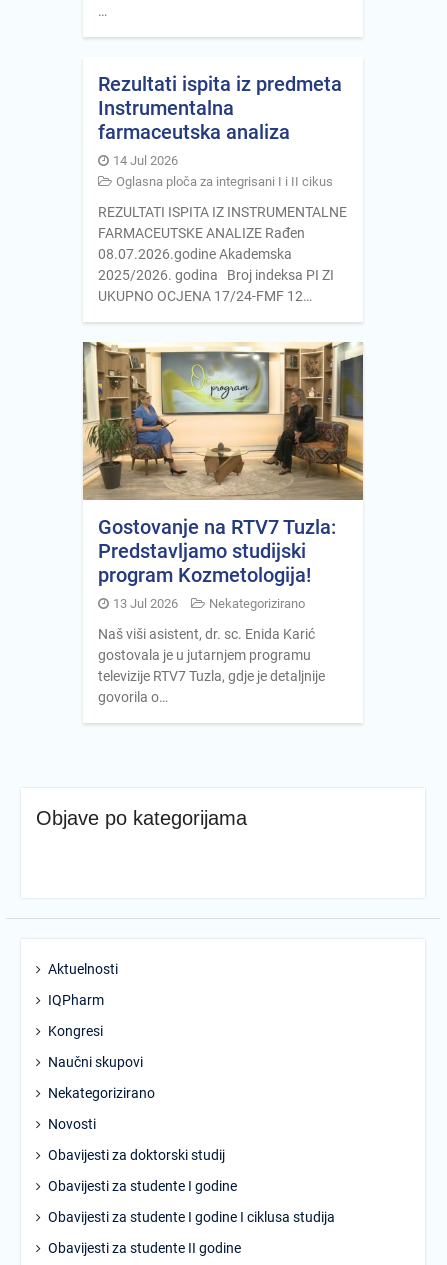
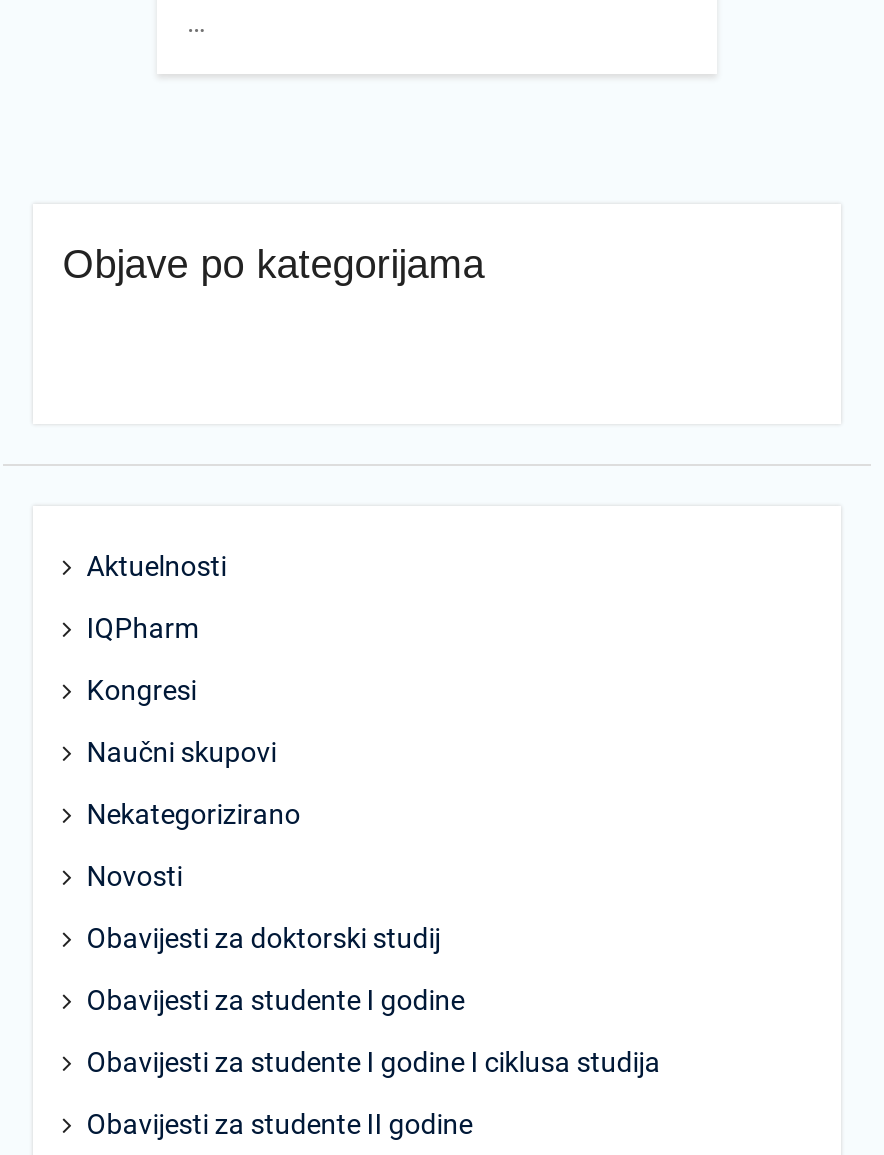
[98,72,347,304] Rezultati ispita iz predmeta | Instrumentalna | farmaceutska analiza | 14 Jul 2026 | Oglasna ploča za integrisani I i II cikus | REZULTATI ISPITA IZ INSTRUMENTALNE | FARMACEUTSKE ANALIZE Rađen | 08.07.2026.godine Akademska | 2025/2026. godina Broj indeksa PI ZI | UKUPNO OCJENA 17/24-FMF 12… -> none
[82,341,364,705] [image] | Gostovanje na RTV7 Tuzla: | Predstavljamo studijski | program Kozmetologija! | 13 Jul 2026 | Nekategorizirano | Naš viši asistent, dr. sc. Enida Karić | gostovala je u jutarnjem programu | televizije RTV7 Tuzla, gdje je detaljnije | govorila o… -> none

